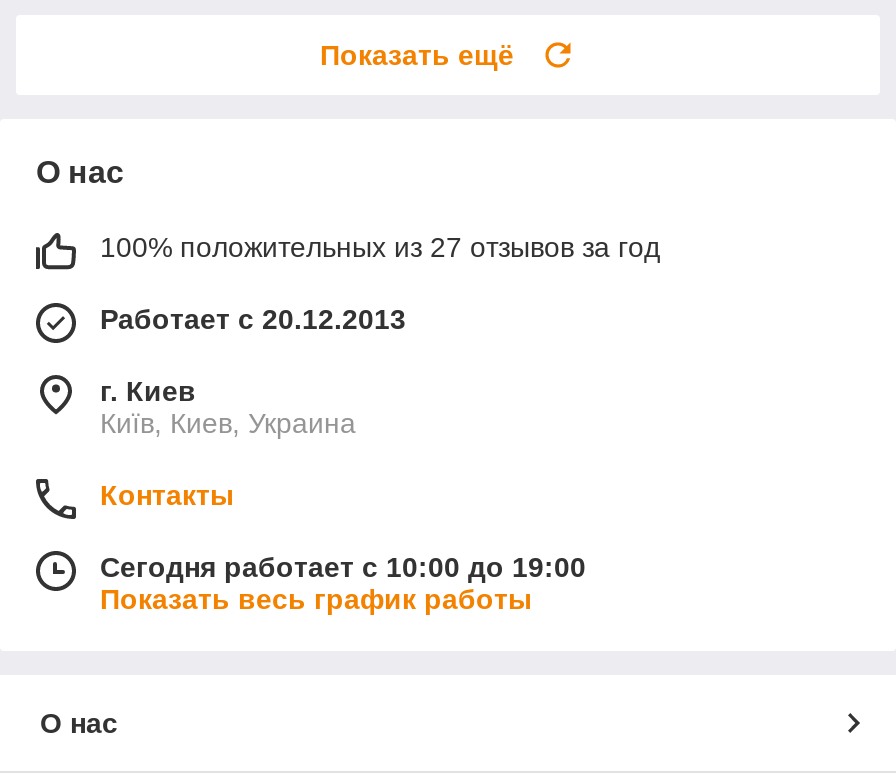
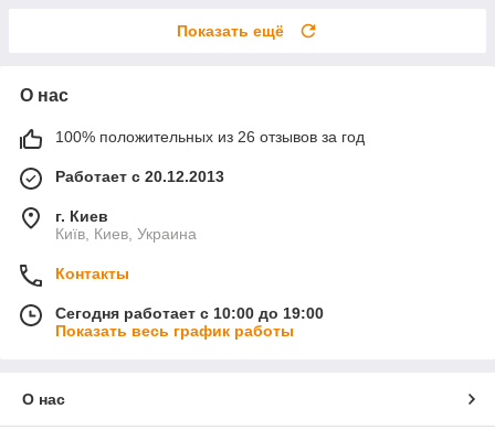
[100,231,660,263] 100% положительных из 27 отзывов за год -> [55,128,365,145] 100% положительных из 26 отзывов за год

